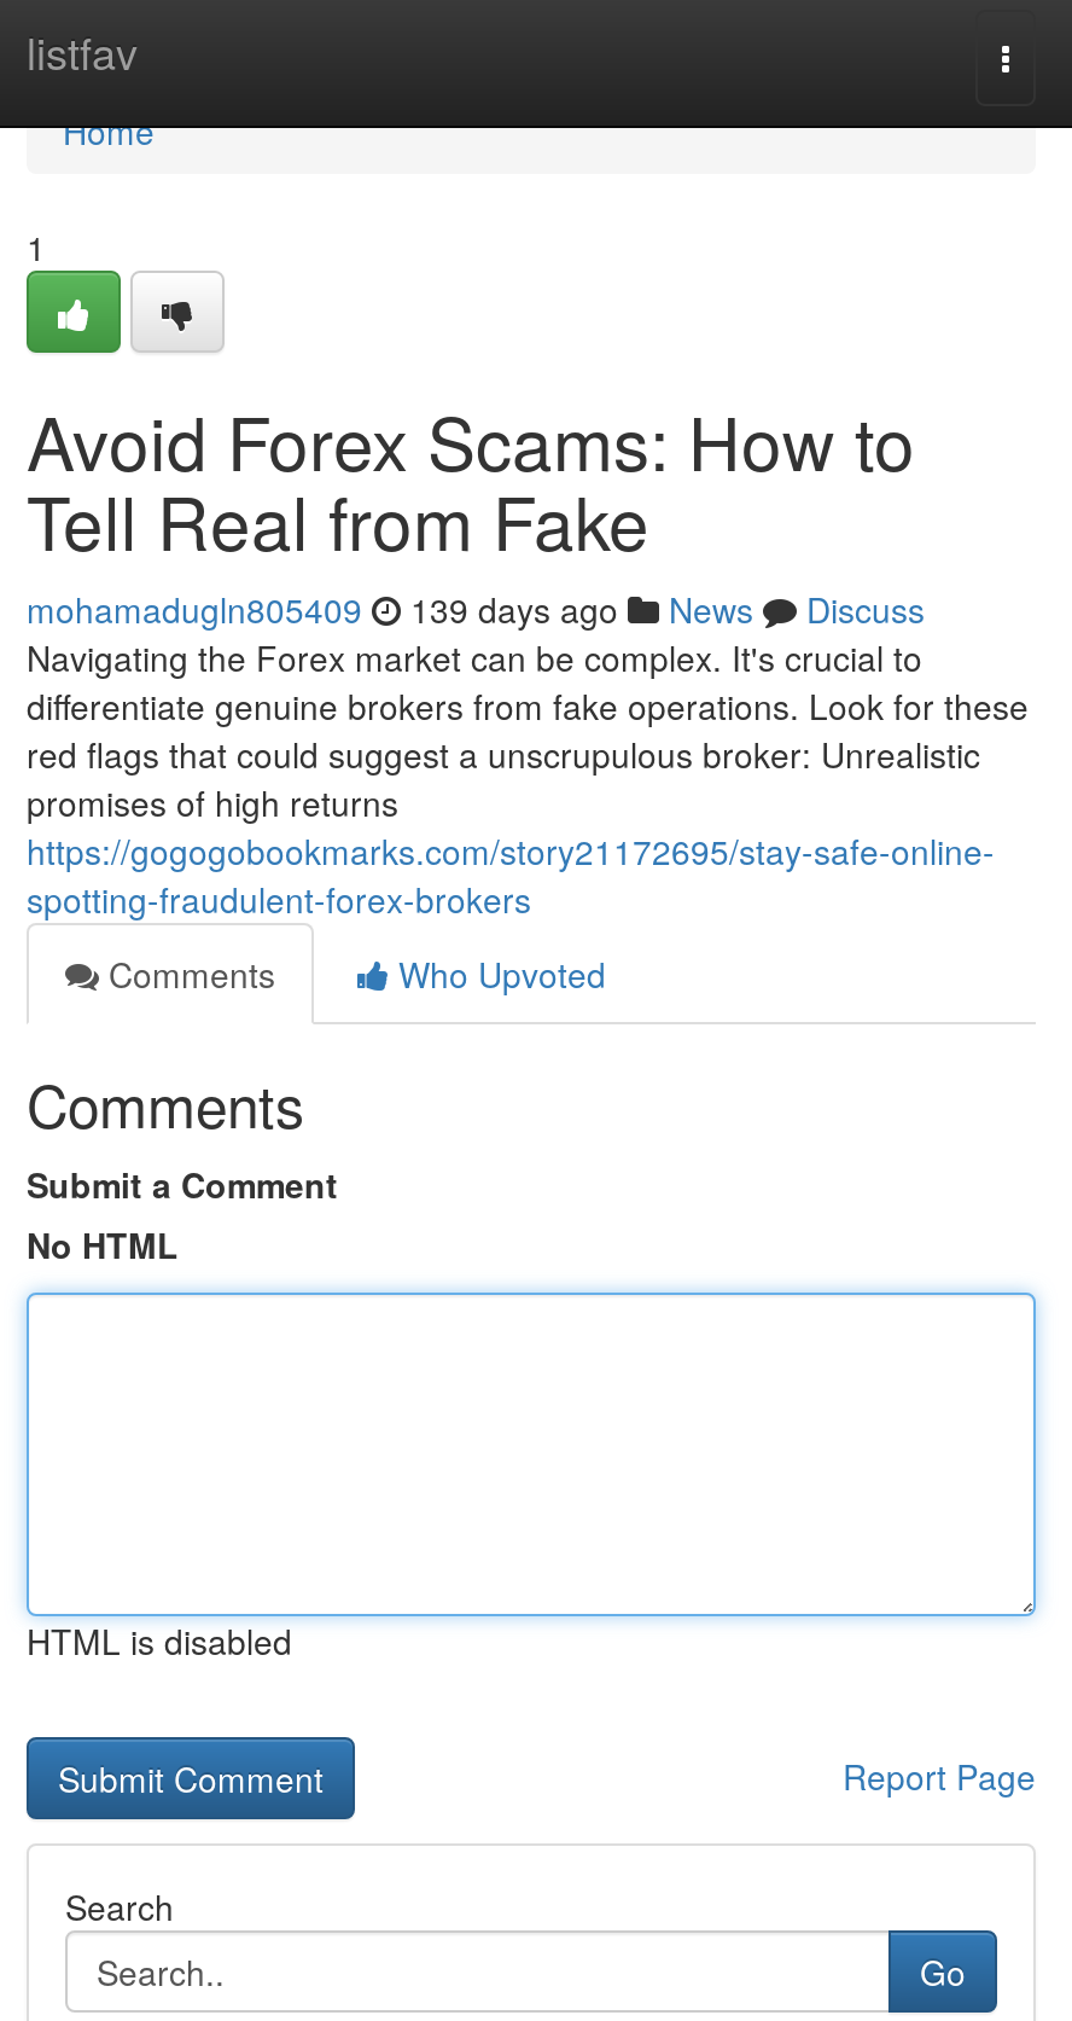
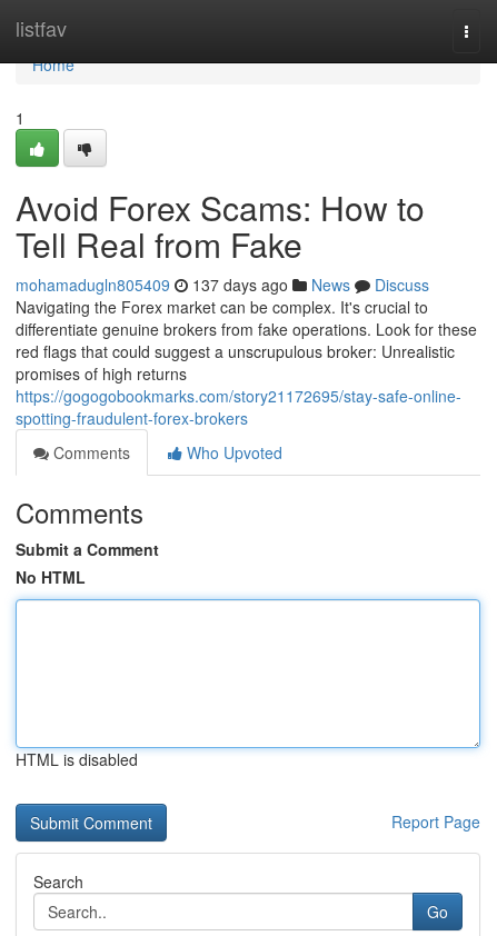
[27,585,925,633] mohamadugln805409 139 days ago News Discuss -> [16,273,429,296] mohamadugln805409 137 days ago News Discuss

